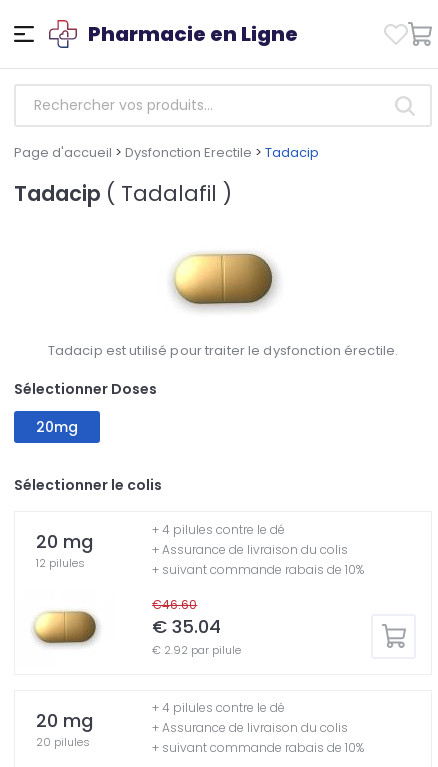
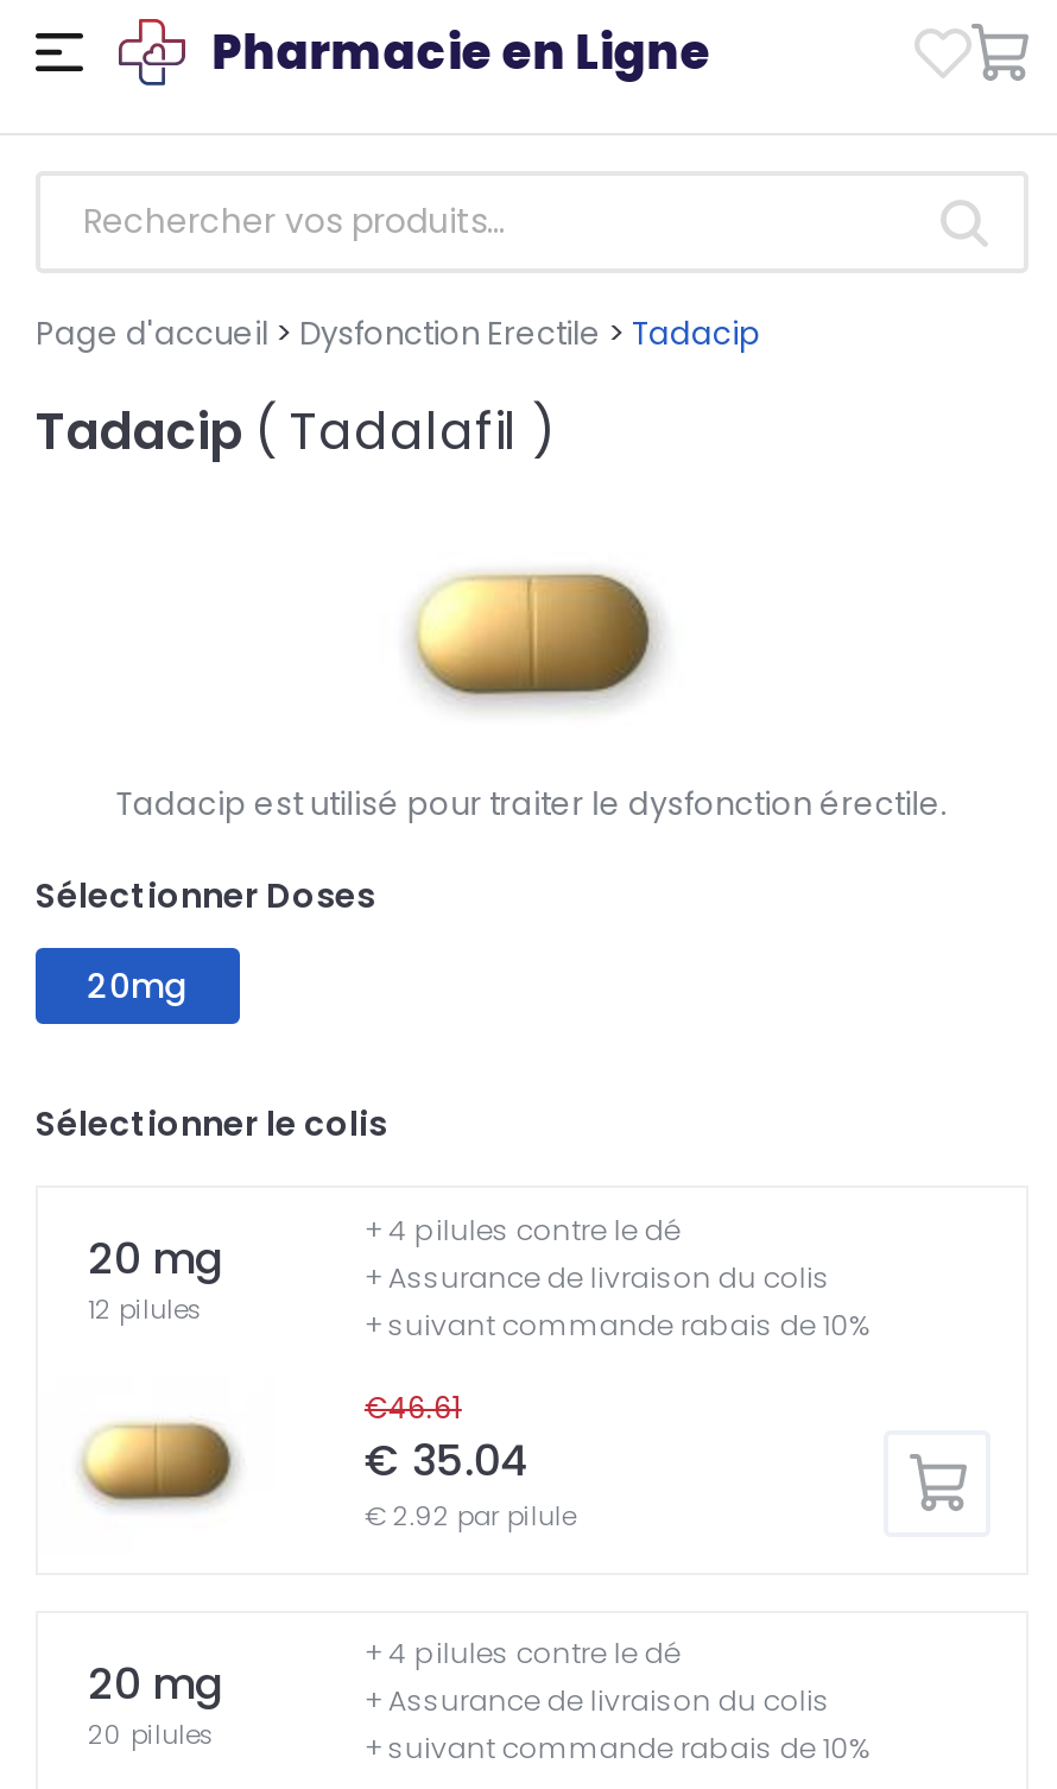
[152,596,197,613] €46.60 -> [364,1387,462,1428] €46.61

